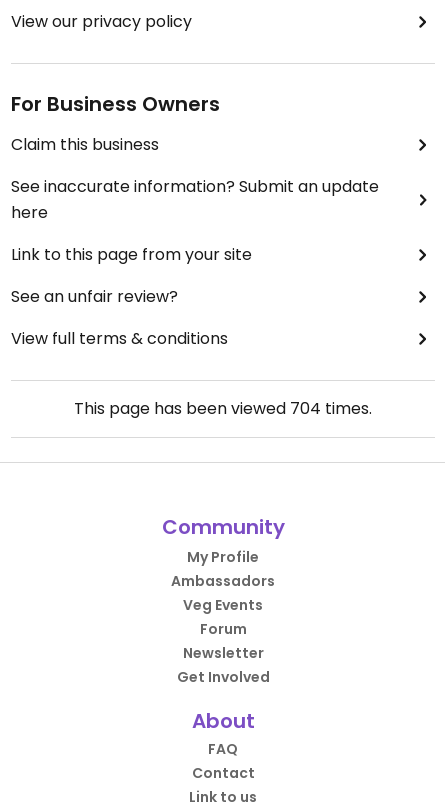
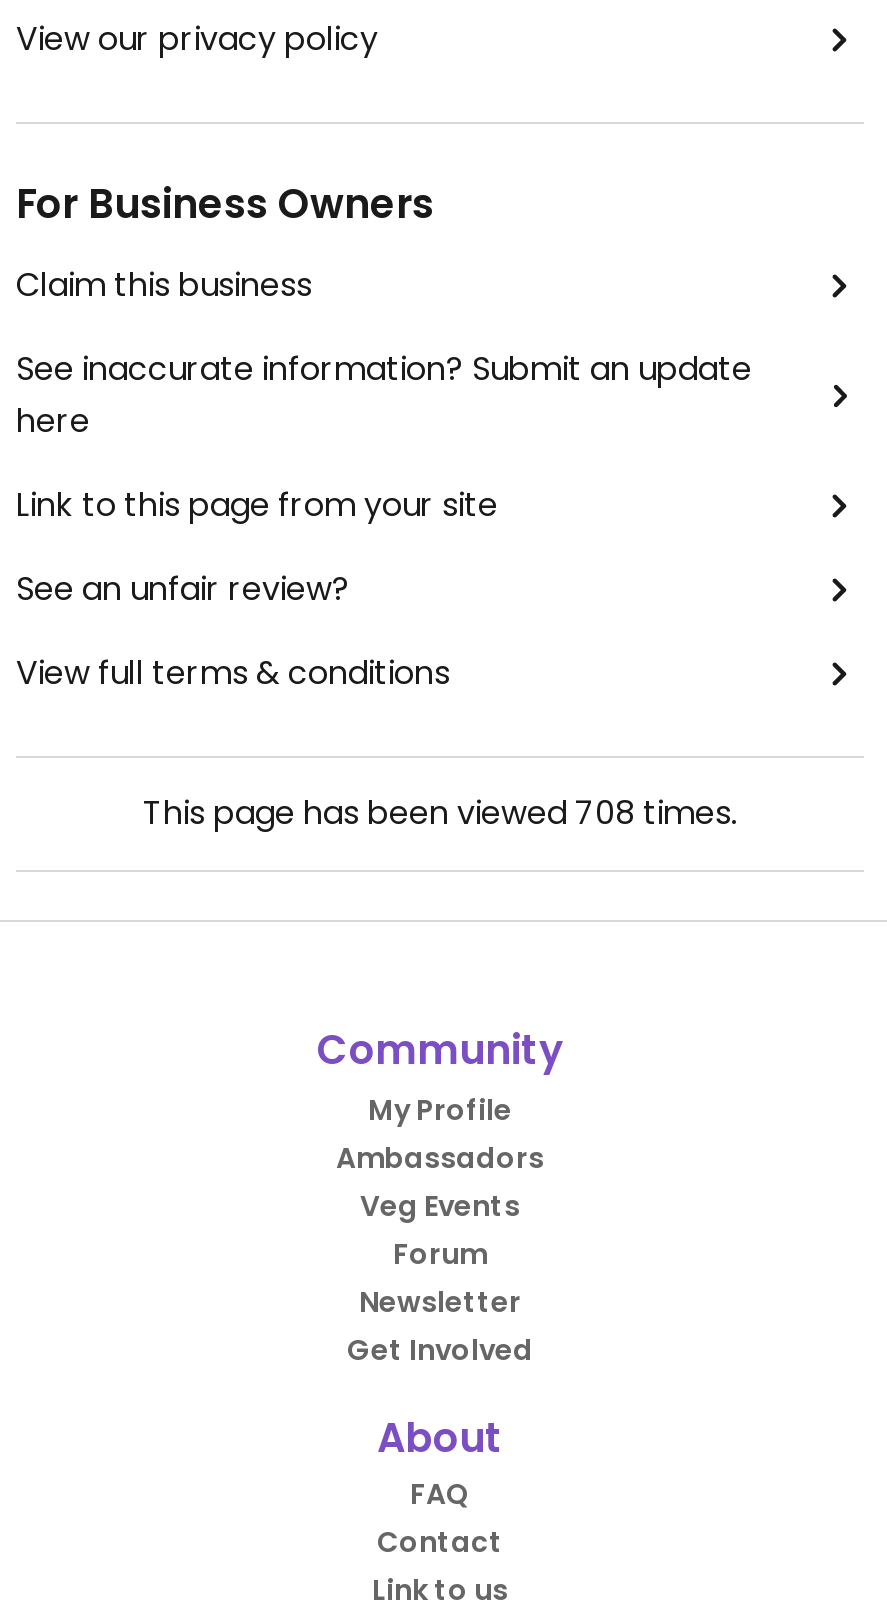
[74,397,372,420] This page has been viewed 704 times. -> [143,790,737,836] This page has been viewed 708 times.

